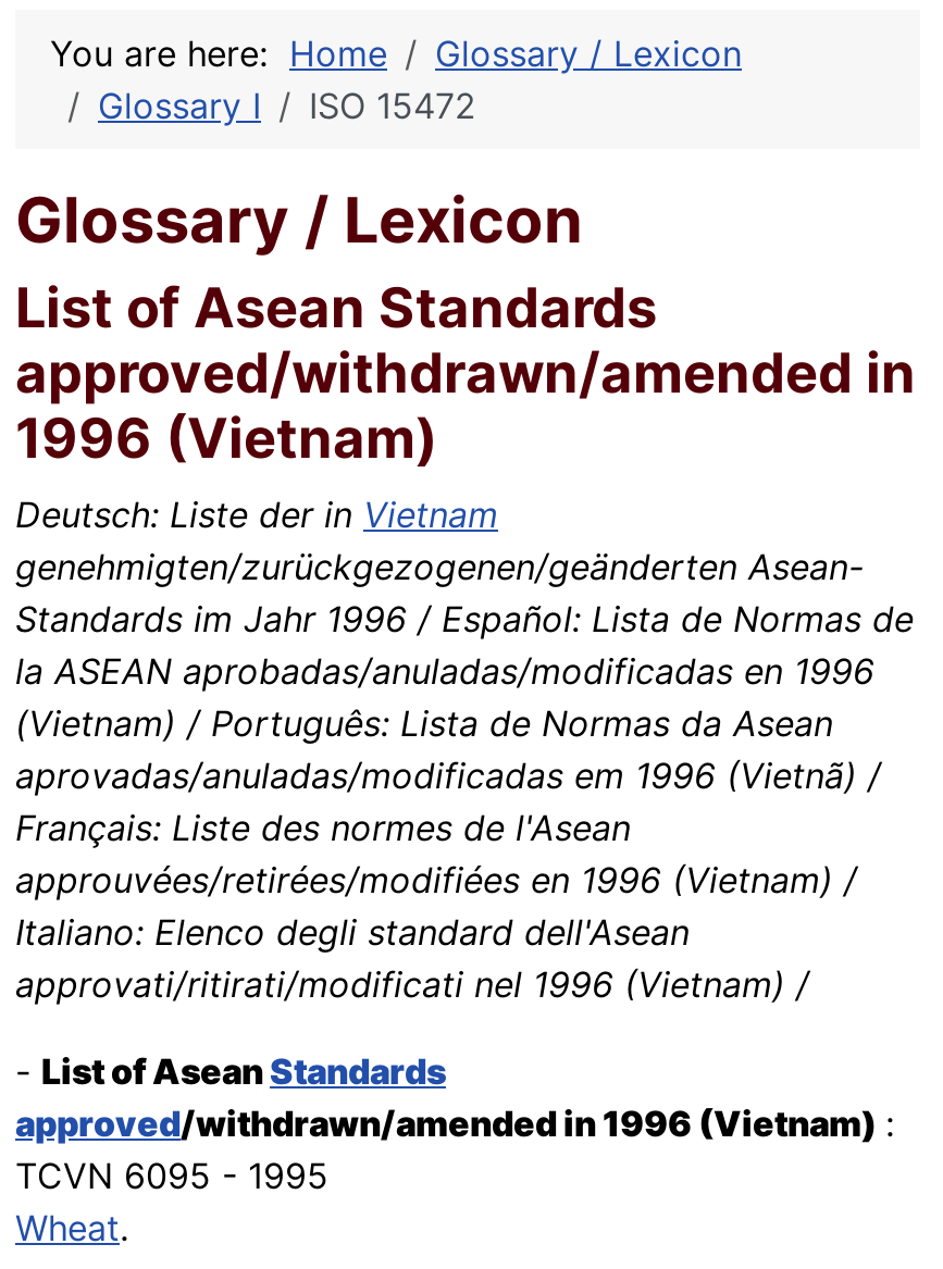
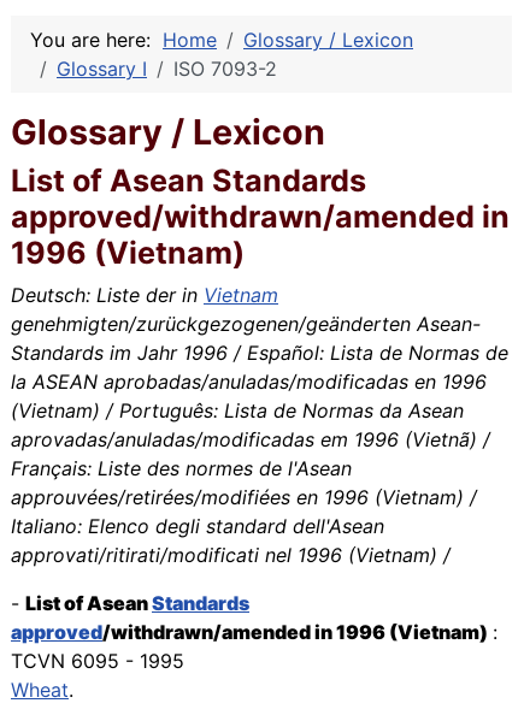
[98,84,476,128] Glossary I ISO 15472 -> [57,57,277,81] Glossary I ISO 7093-2

